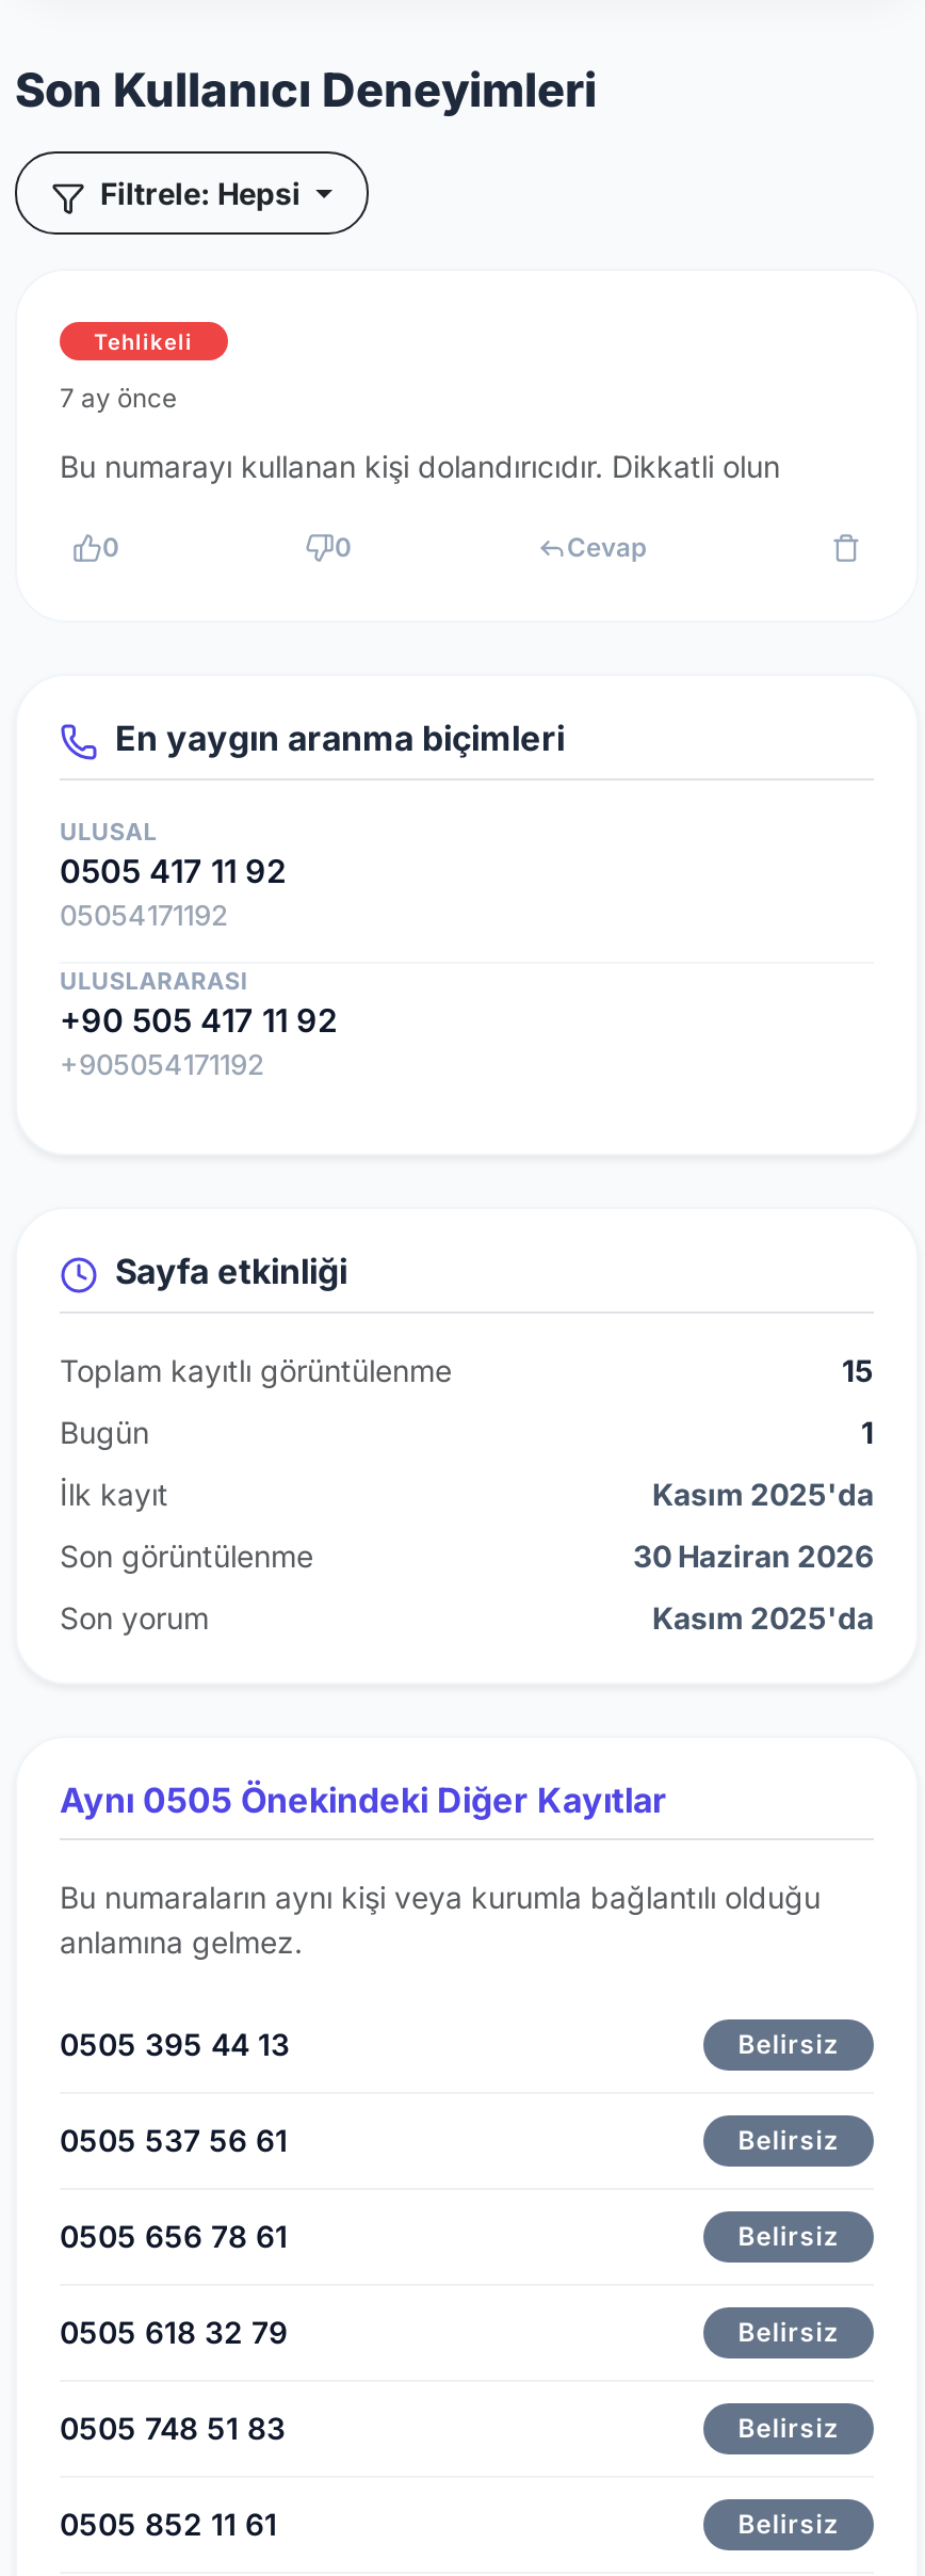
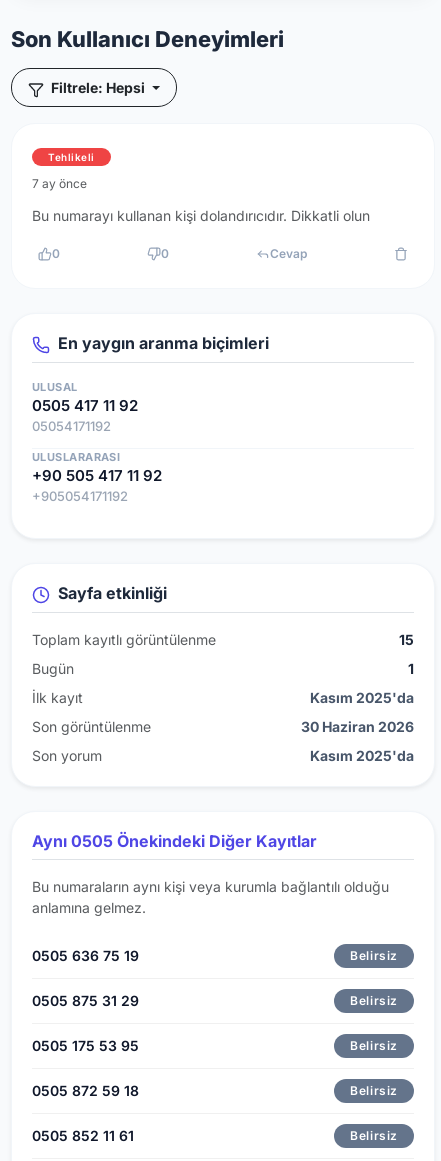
[60,2026,290,2062] 0505 395 44 13 -> [32,947,139,964] 0505 636 75 19
[60,2122,288,2158] 0505 537 56 61 -> [32,992,139,1009] 0505 875 31 29
[60,2218,288,2254] 0505 656 78 61 -> [32,1037,139,1054] 0505 175 53 95
[60,2314,840,2446] 0505 618 32 79 | Belirsiz | 0505 748 51 83 -> [32,1082,139,1099] 0505 872 59 18

